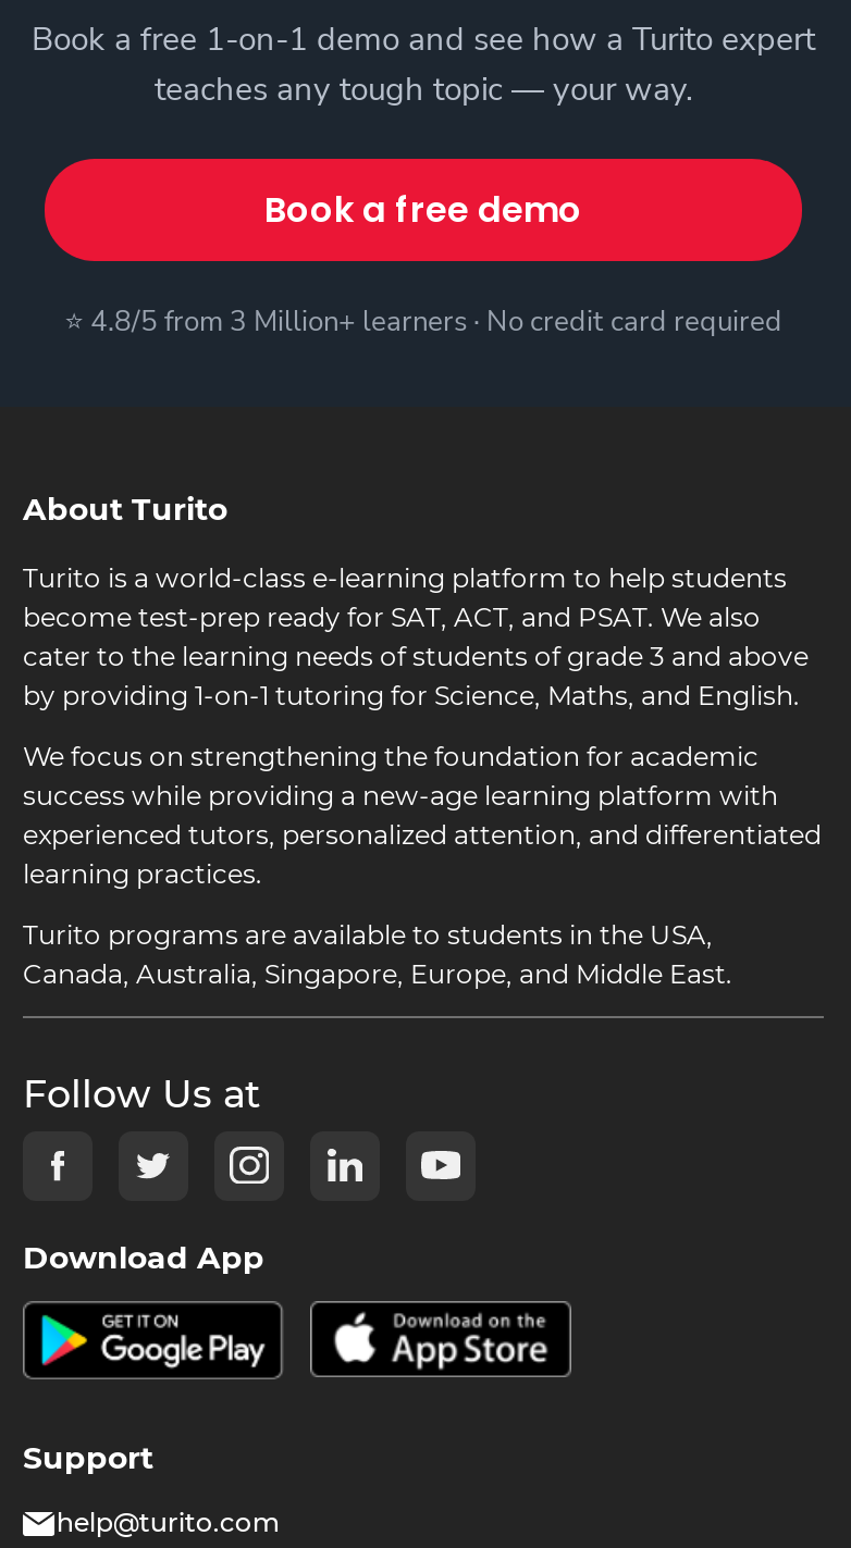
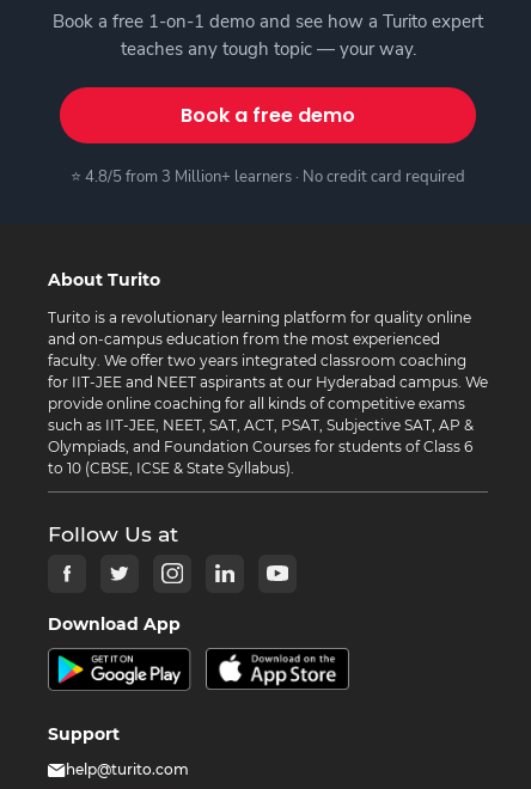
[23,561,822,989] Turito is a world-class e-learning platform to help students | become test-prep ready for SAT, ACT, and PSAT. We also | cater to the learning needs of students of grade 3 and above | by providing 1-on-1 tutoring for Science, Maths, and English. | We focus on strengthening the foundation for academic | success while providing a new-age learning platform with | experienced tutors, personalized attention, and differentiated | learning practices. | Turito programs are available to students in the USA, | Canada, Australia, Singapore, Europe, and Middle East. -> [48,308,488,477] Turito is a revolutionary learning platform for quality online | and on-campus education from the most experienced | faculty. We offer two years integrated classroom coaching | for IIT-JEE and NEET aspirants at our Hyderabad campus. We | provide online coaching for all kinds of competitive exams | such as IIT-JEE, NEET, SAT, ACT, PSAT, Subjective SAT, AP & | Olympiads, and Foundation Courses for students of Class 6 | to 10 (CBSE, ICSE & State Syllabus).

